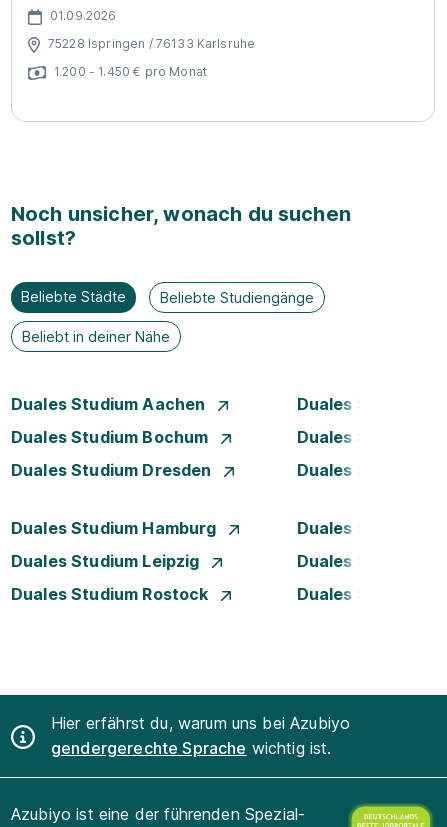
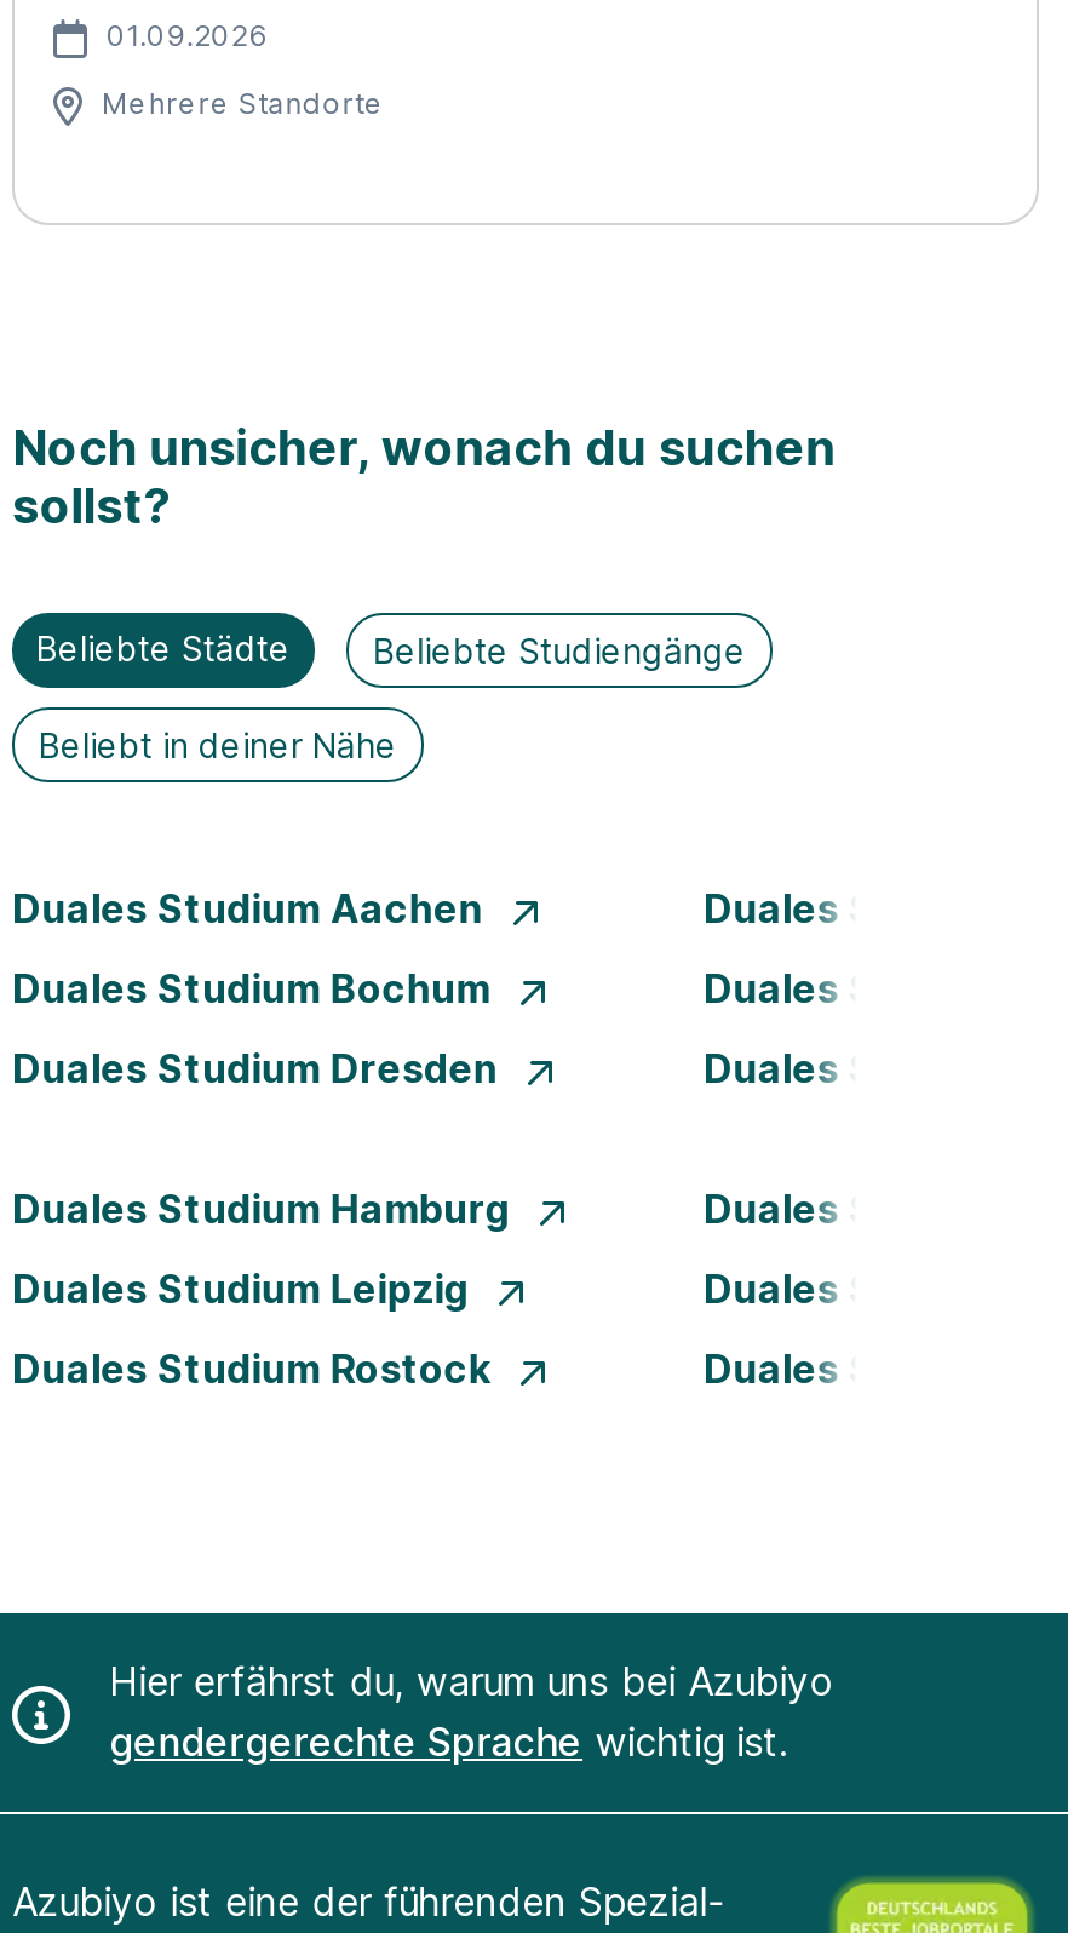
[48,35,255,78] 75228 Ispringen / 76133 Karlsruhe | 1.200 - 1.450 € pro Monat -> [102,84,384,120] Mehrere Standorte

